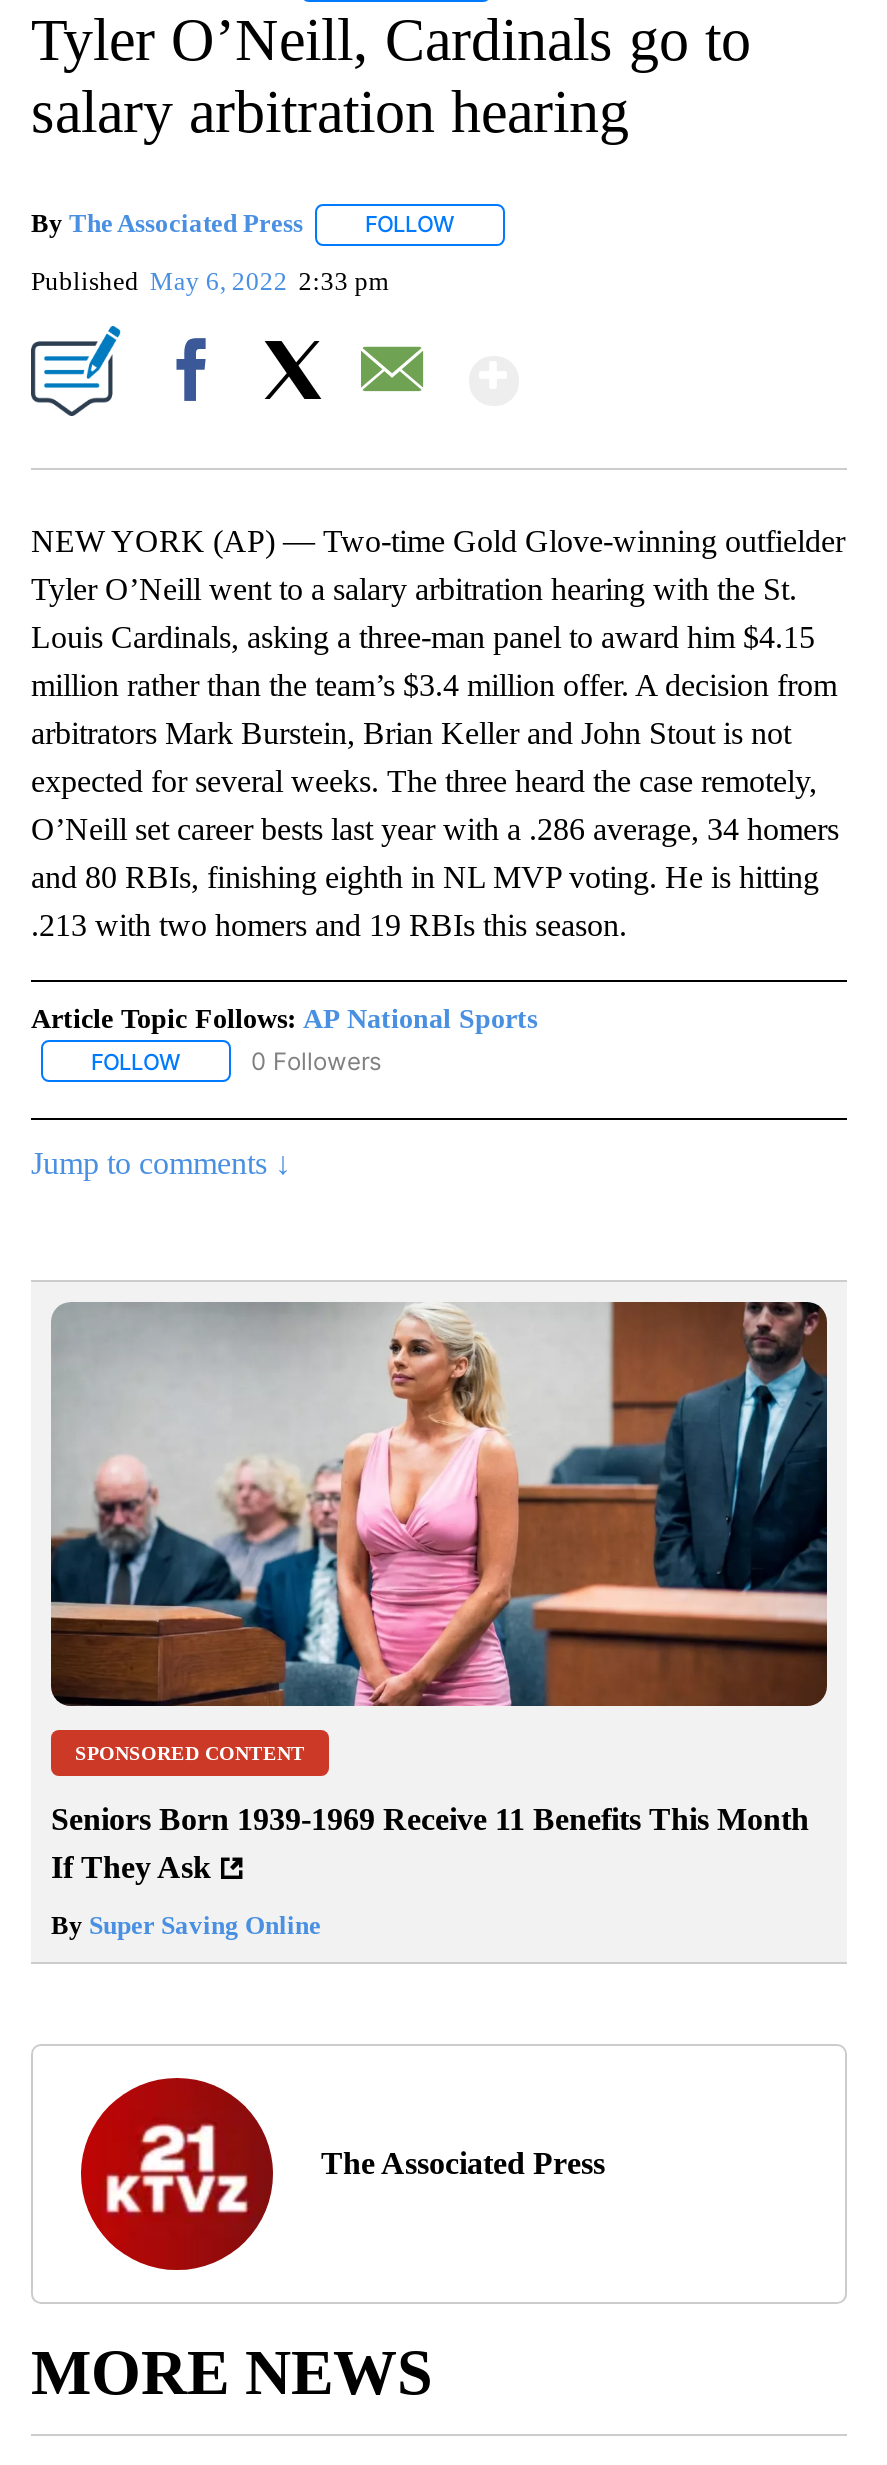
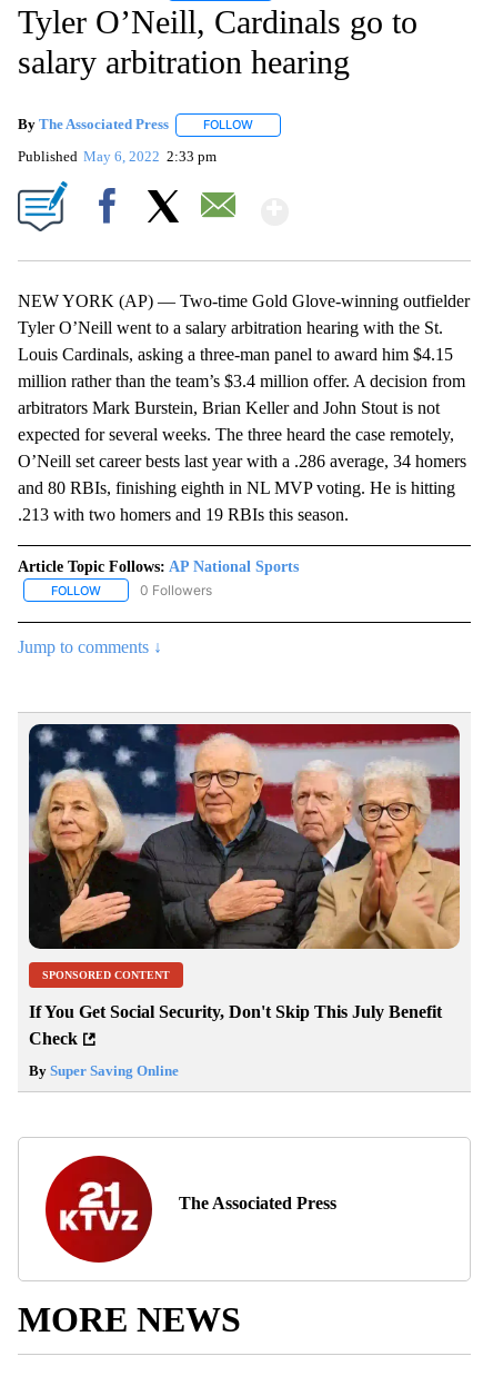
[51,1302,829,1708] [image] -> [28,723,461,950] [image]
[51,1803,809,1885] Seniors Born 1939-1969 Receive 11 Benefits This Month | If They Ask -> [29,1003,442,1048] If You Get Social Security, Don't Skip This July Benefit | Check

